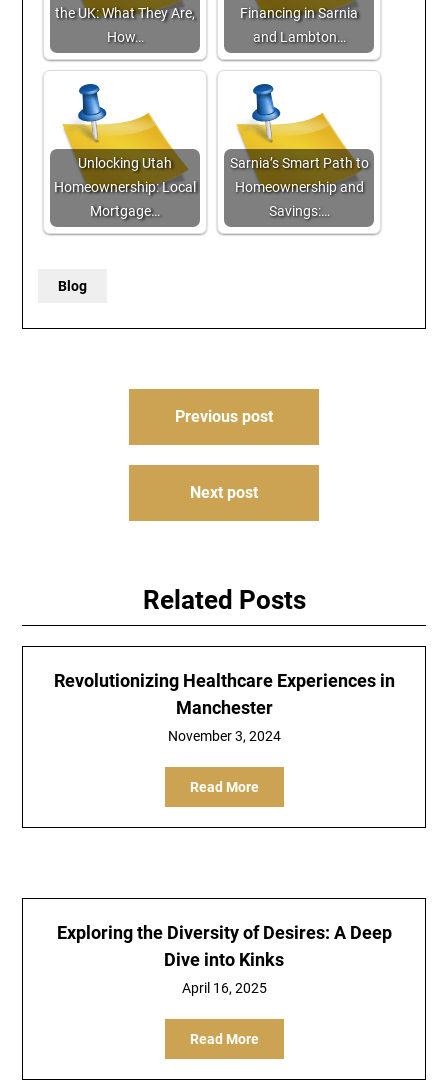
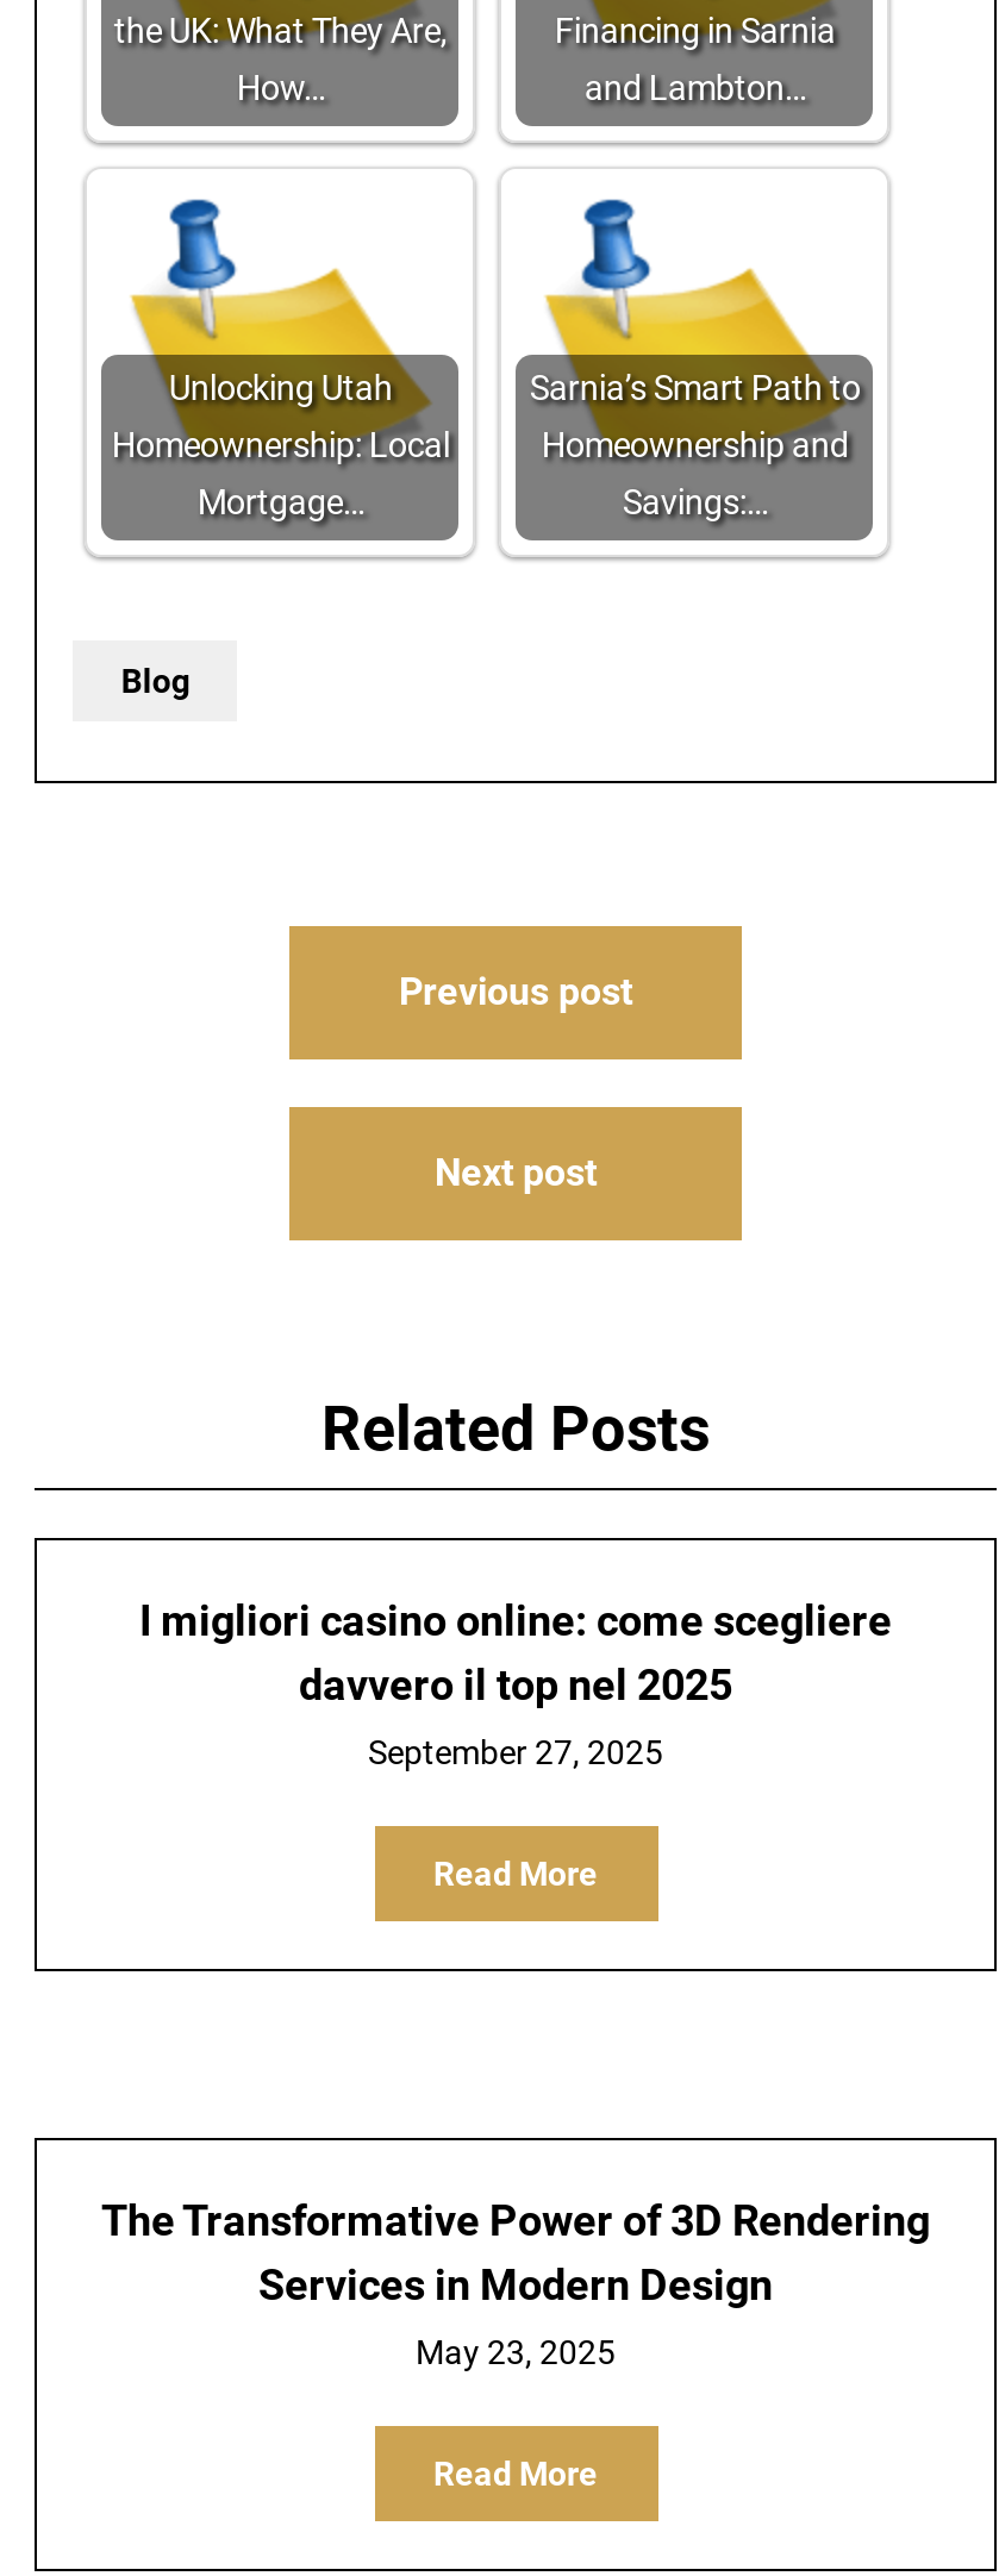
[53,670,394,718] Revolutionizing Healthcare Experiences in | Manchester -> [139,1595,892,1709] I migliori casino online: come scegliere | davvero il top nel 2025
[167,728,280,744] November 3, 2024 -> [368,1733,663,1771] September 27, 2025
[56,922,391,970] Exploring the Diversity of Desires: A Deep | Dive into Kinks -> [101,2195,930,2309] The Transformative Power of 3D Rendering | Services in Modern Design
[181,980,266,996] April 16, 2025 -> [416,2333,616,2371] May 23, 2025

